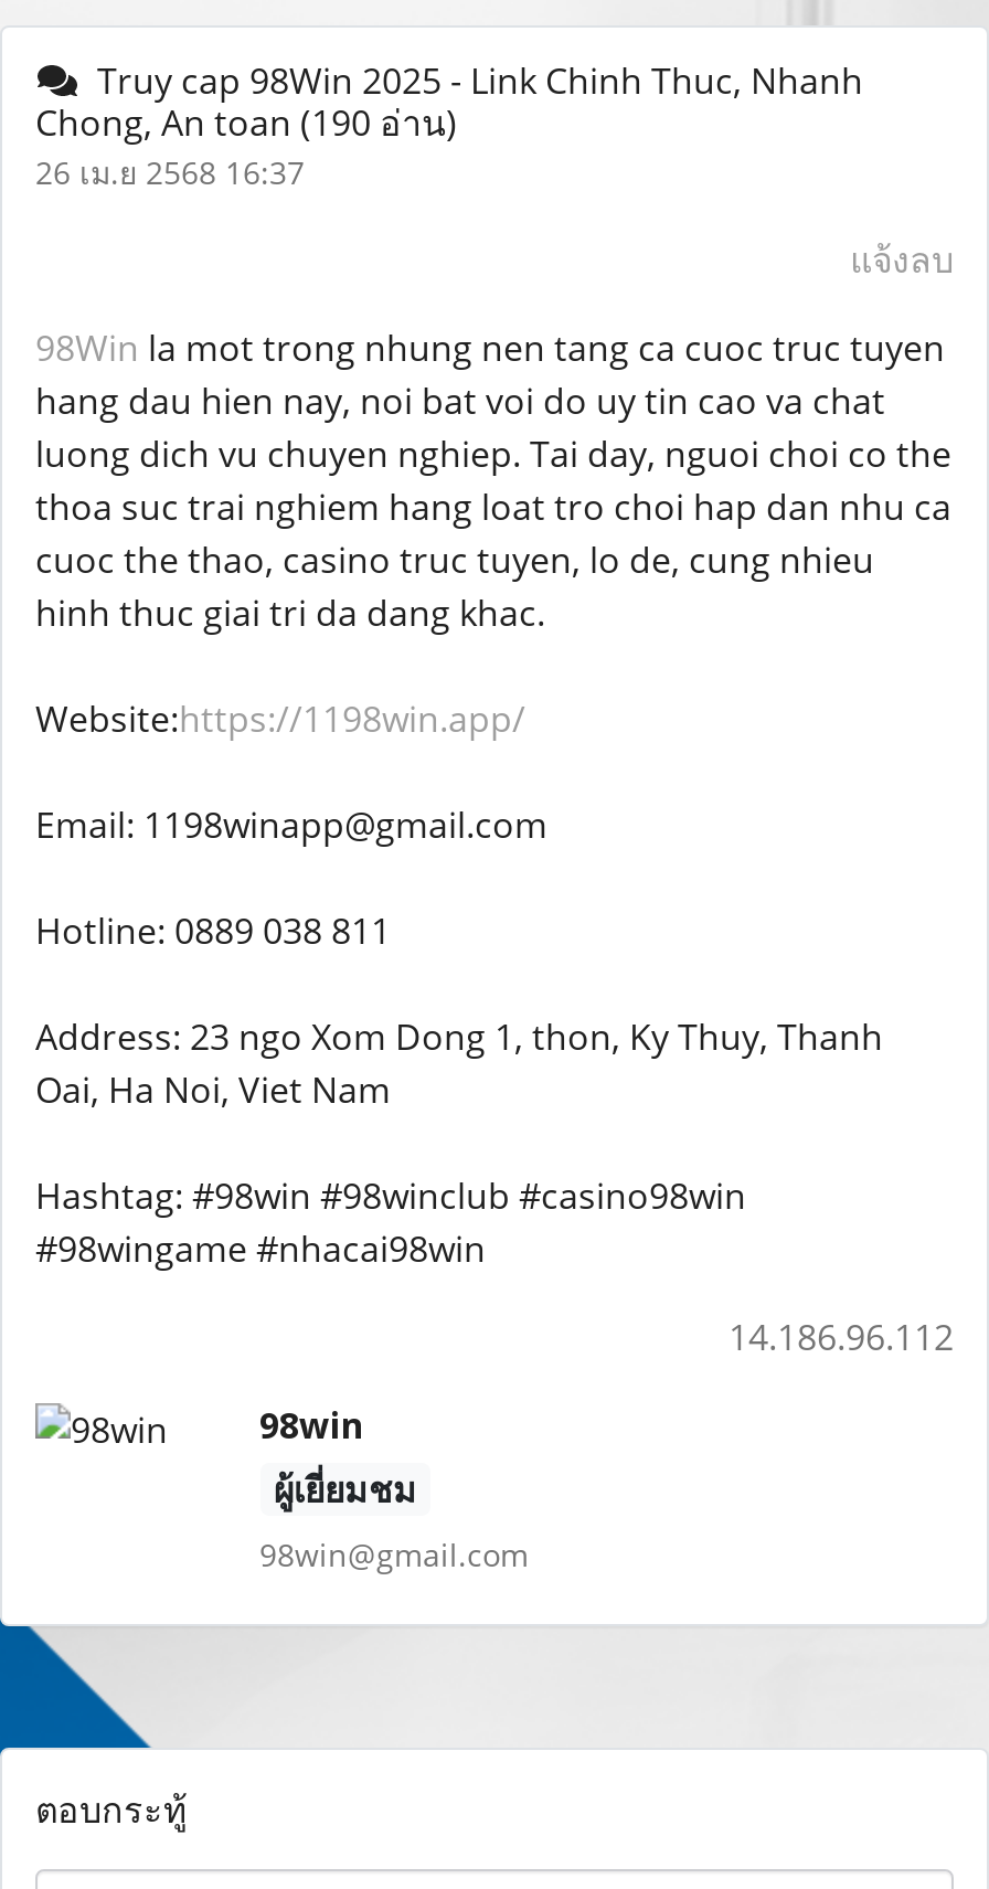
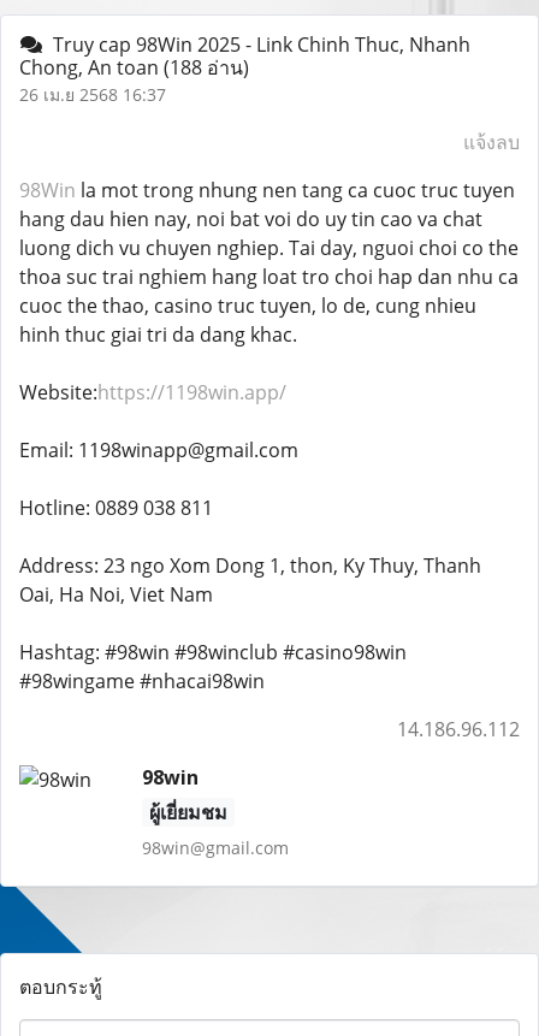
[35,99,457,147] Chong, An toan (190 อ่าน) -> [19,54,249,81] Chong, An toan (188 อ่าน)

